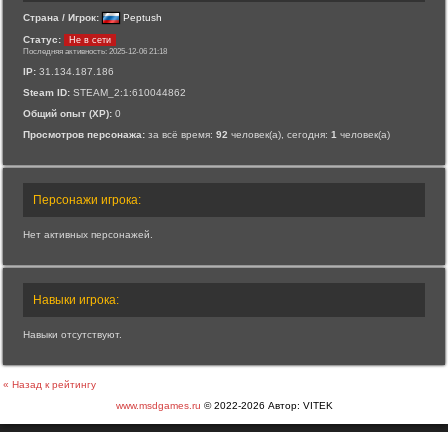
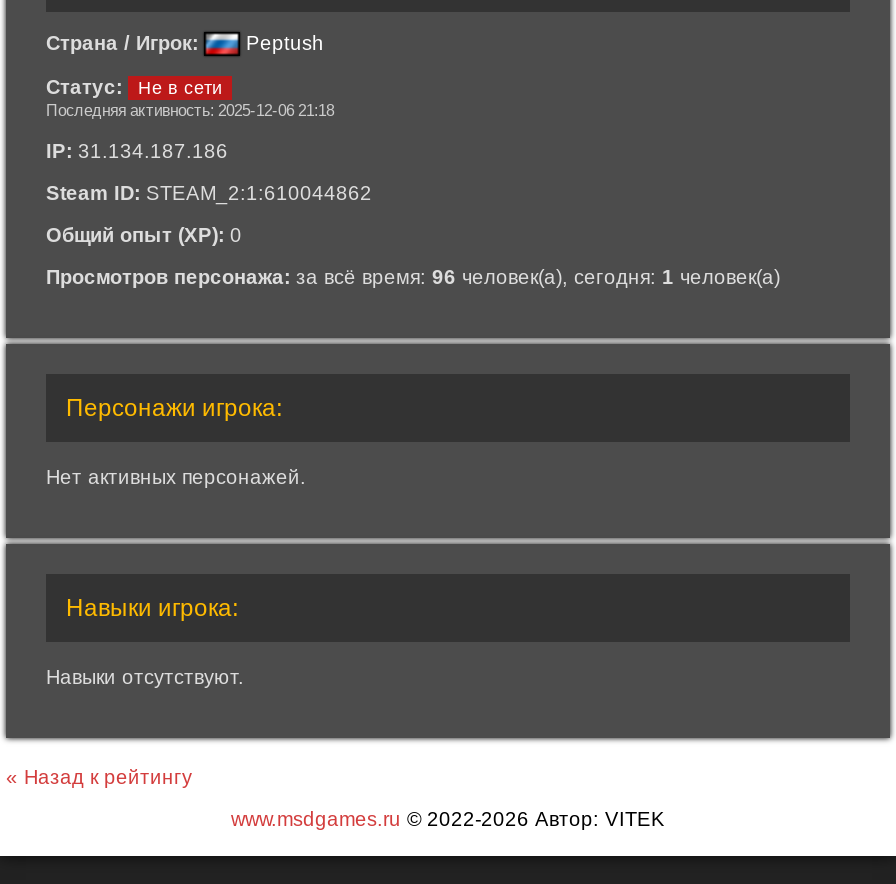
[23,129,390,140] Просмотров персонажа: за всё время: 92 человек(а), сегодня: 1 человек(а) -> [46,267,780,289] Просмотров персонажа: за всё время: 96 человек(а), сегодня: 1 человек(а)

